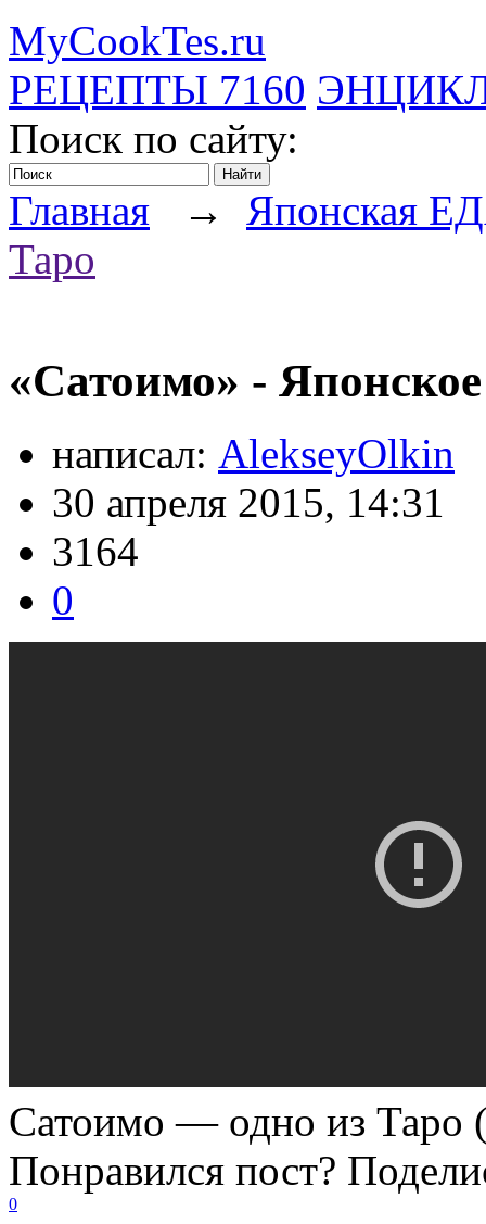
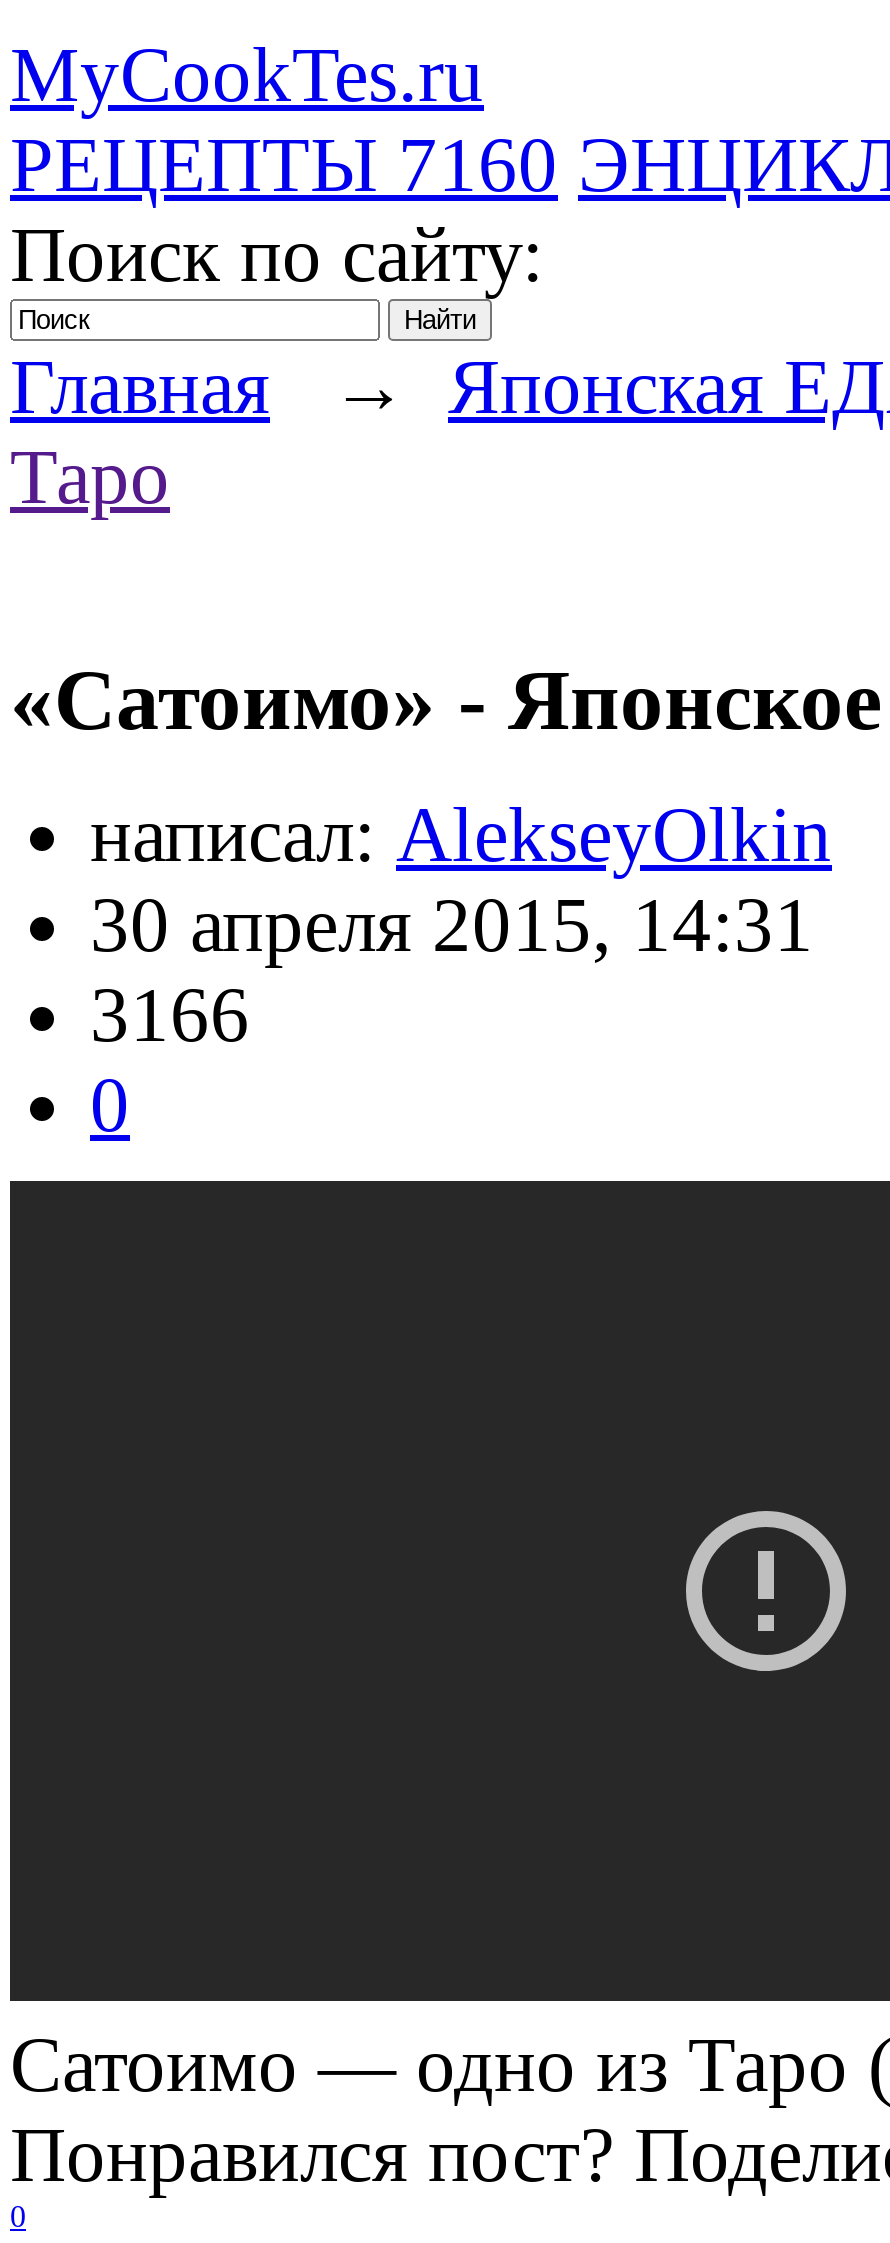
[52,528,139,574] 3164 -> [90,971,250,1057] 3166

